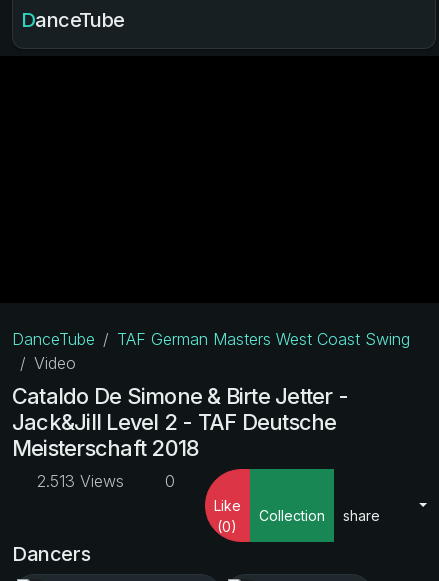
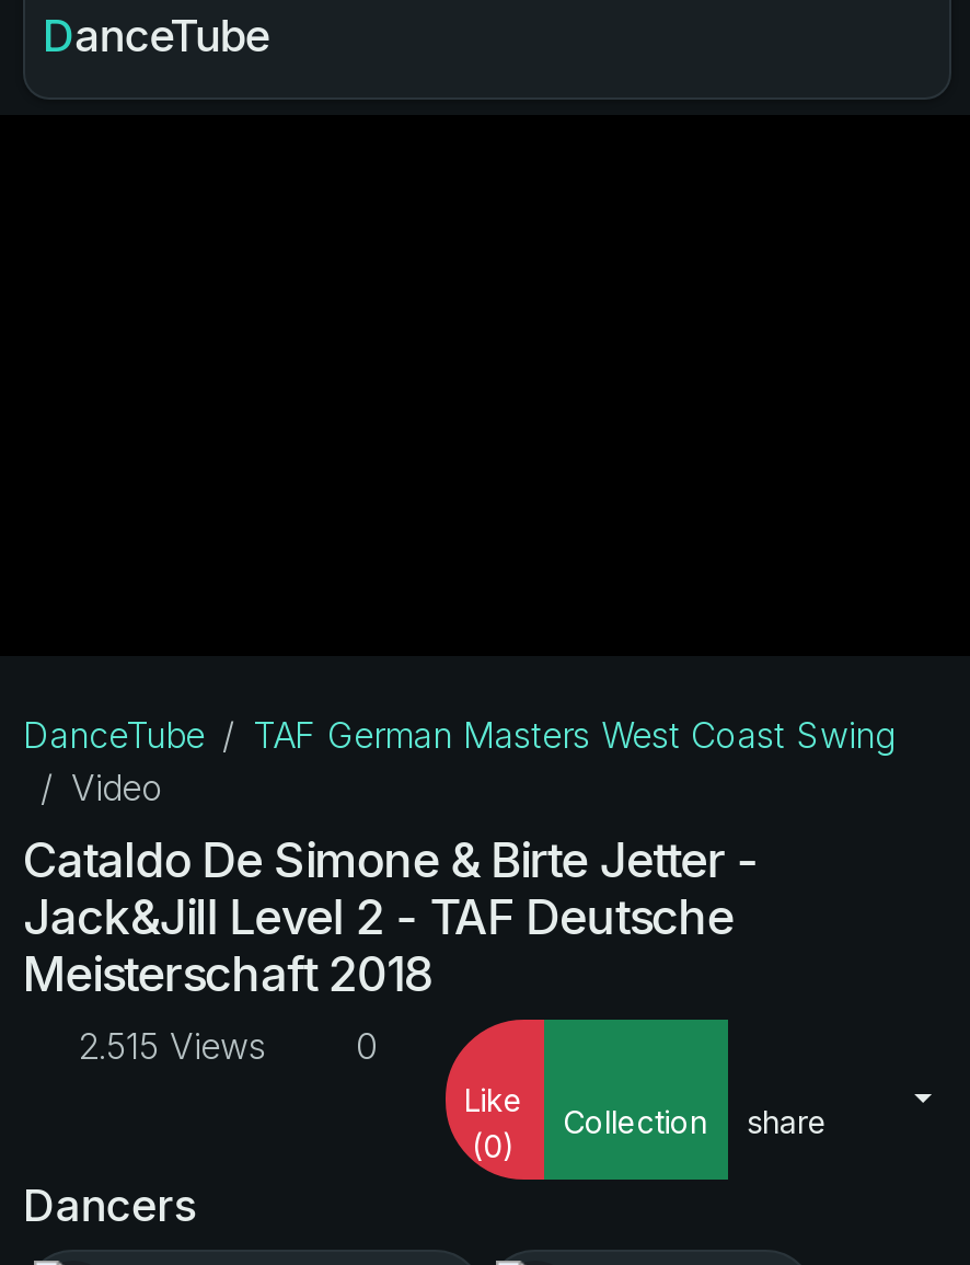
[32,470,124,490] 2.513 Views -> [67,1023,266,1067] 2.515 Views

